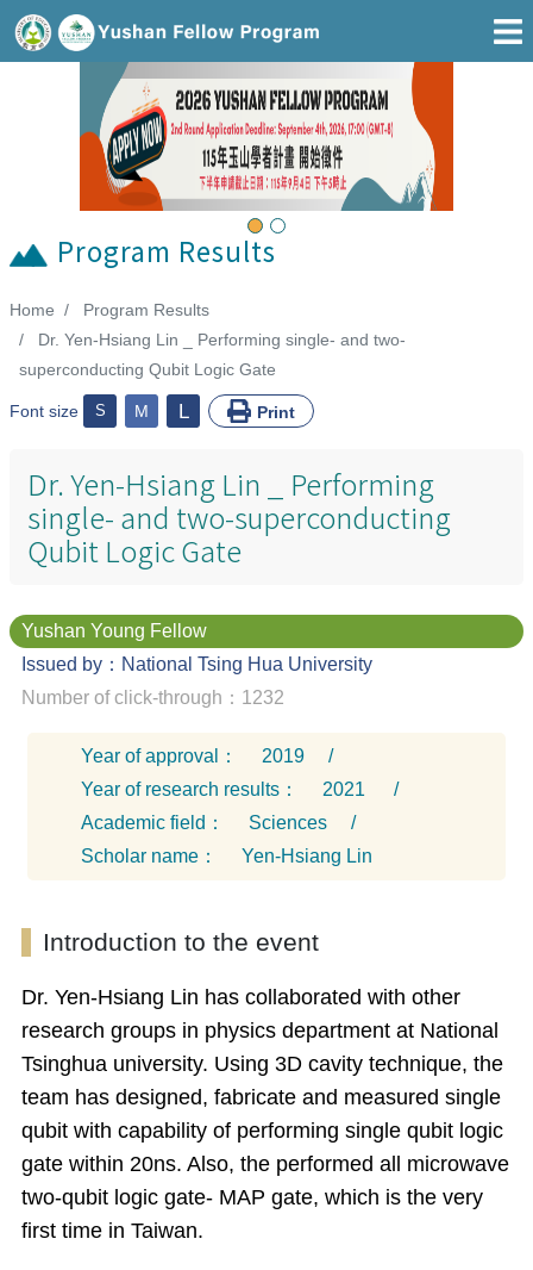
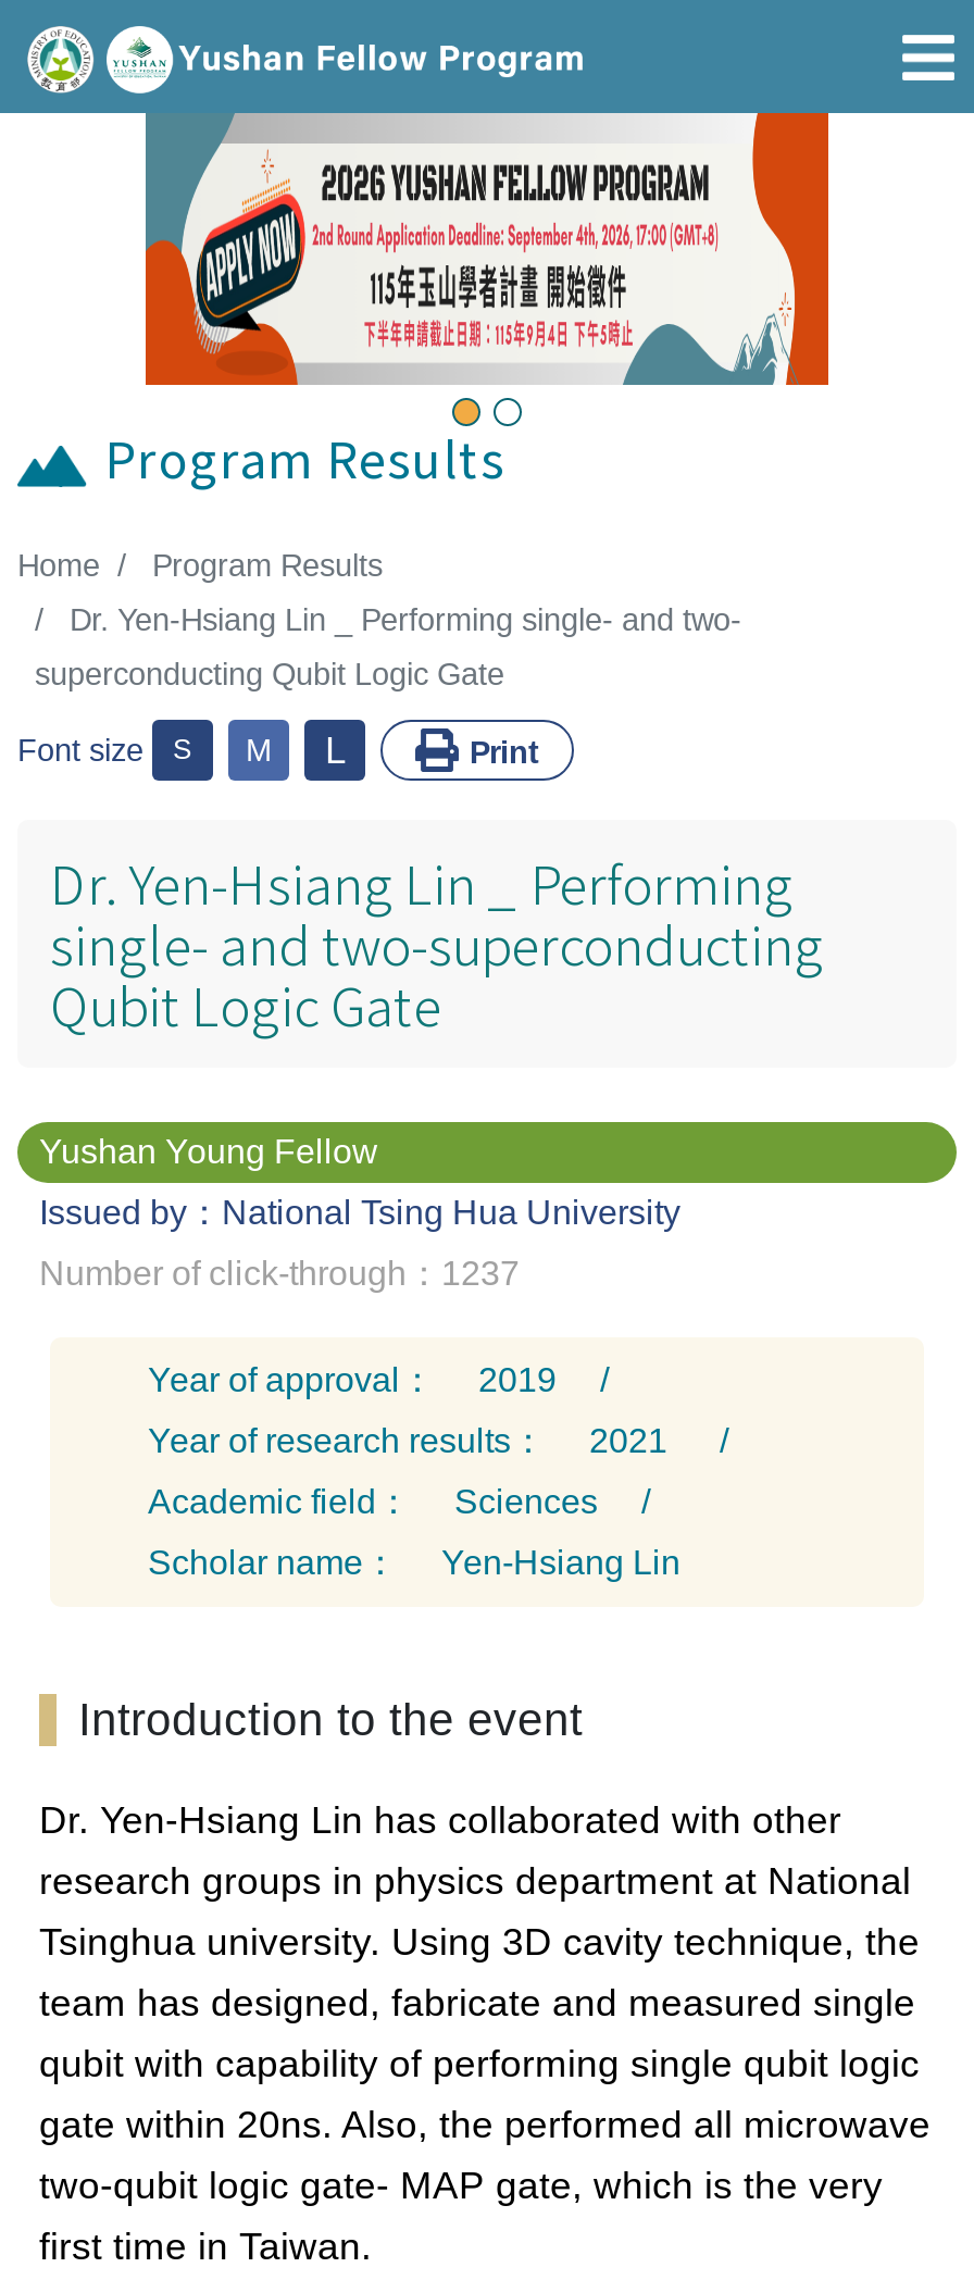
[21,688,284,708] Number of click-through：1232 -> [39,1256,520,1293] Number of click-through：1237

